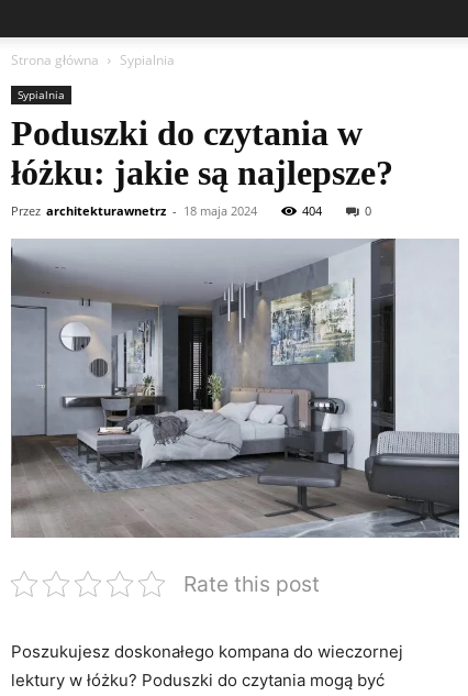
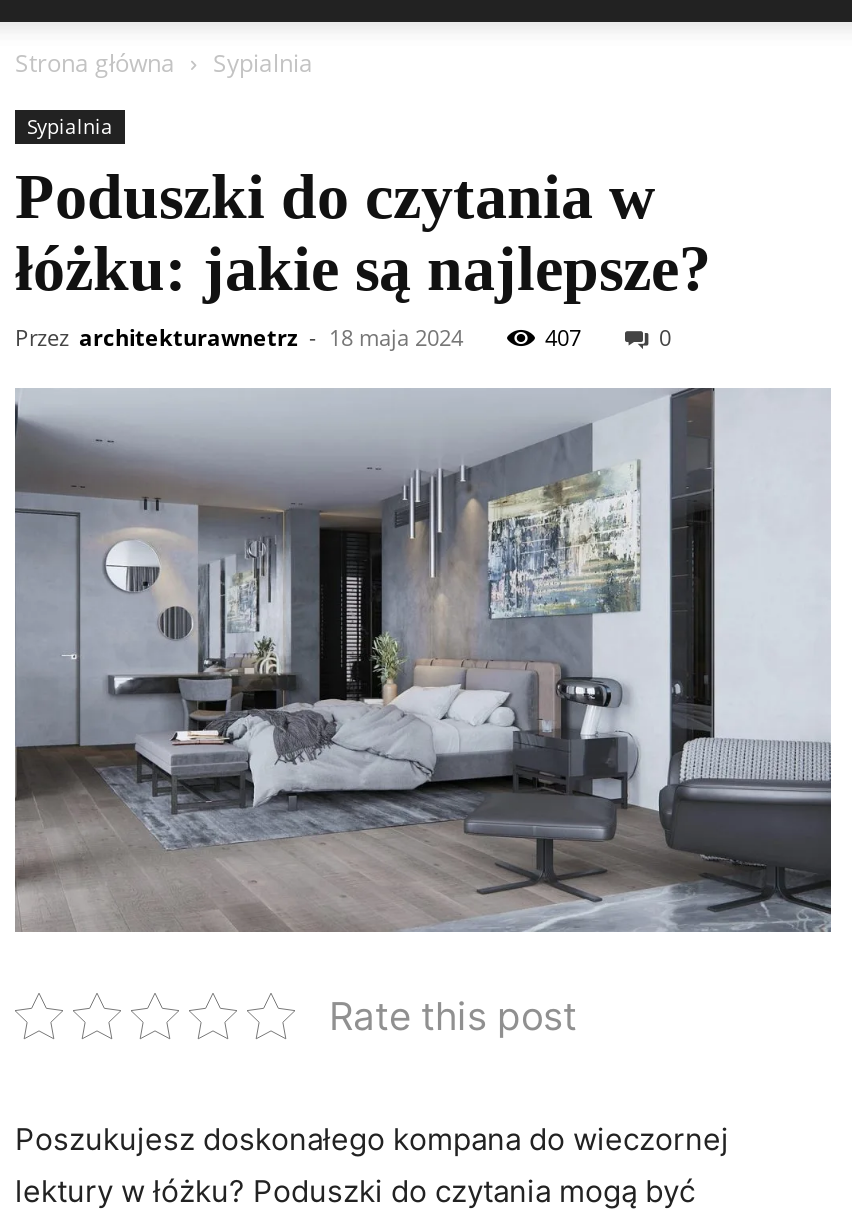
[302,202,322,219] 404 -> [545,322,581,352] 407

